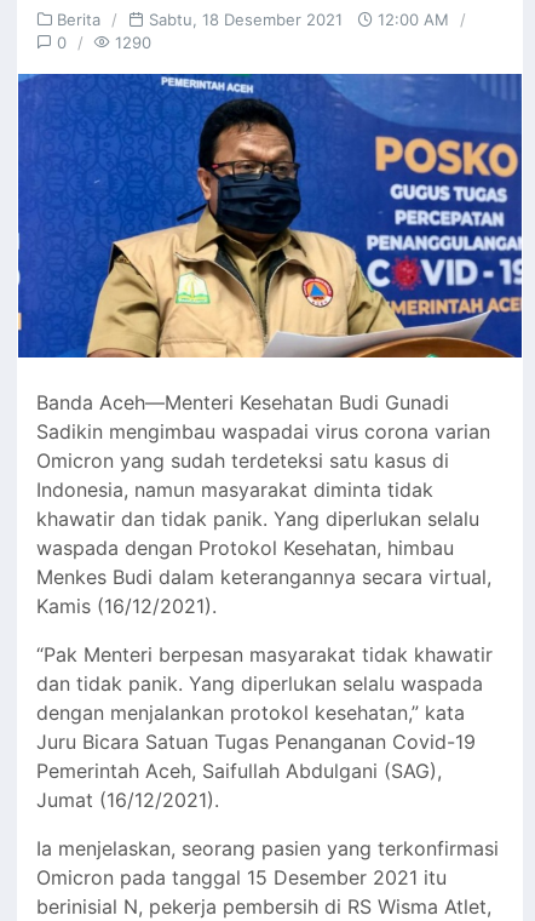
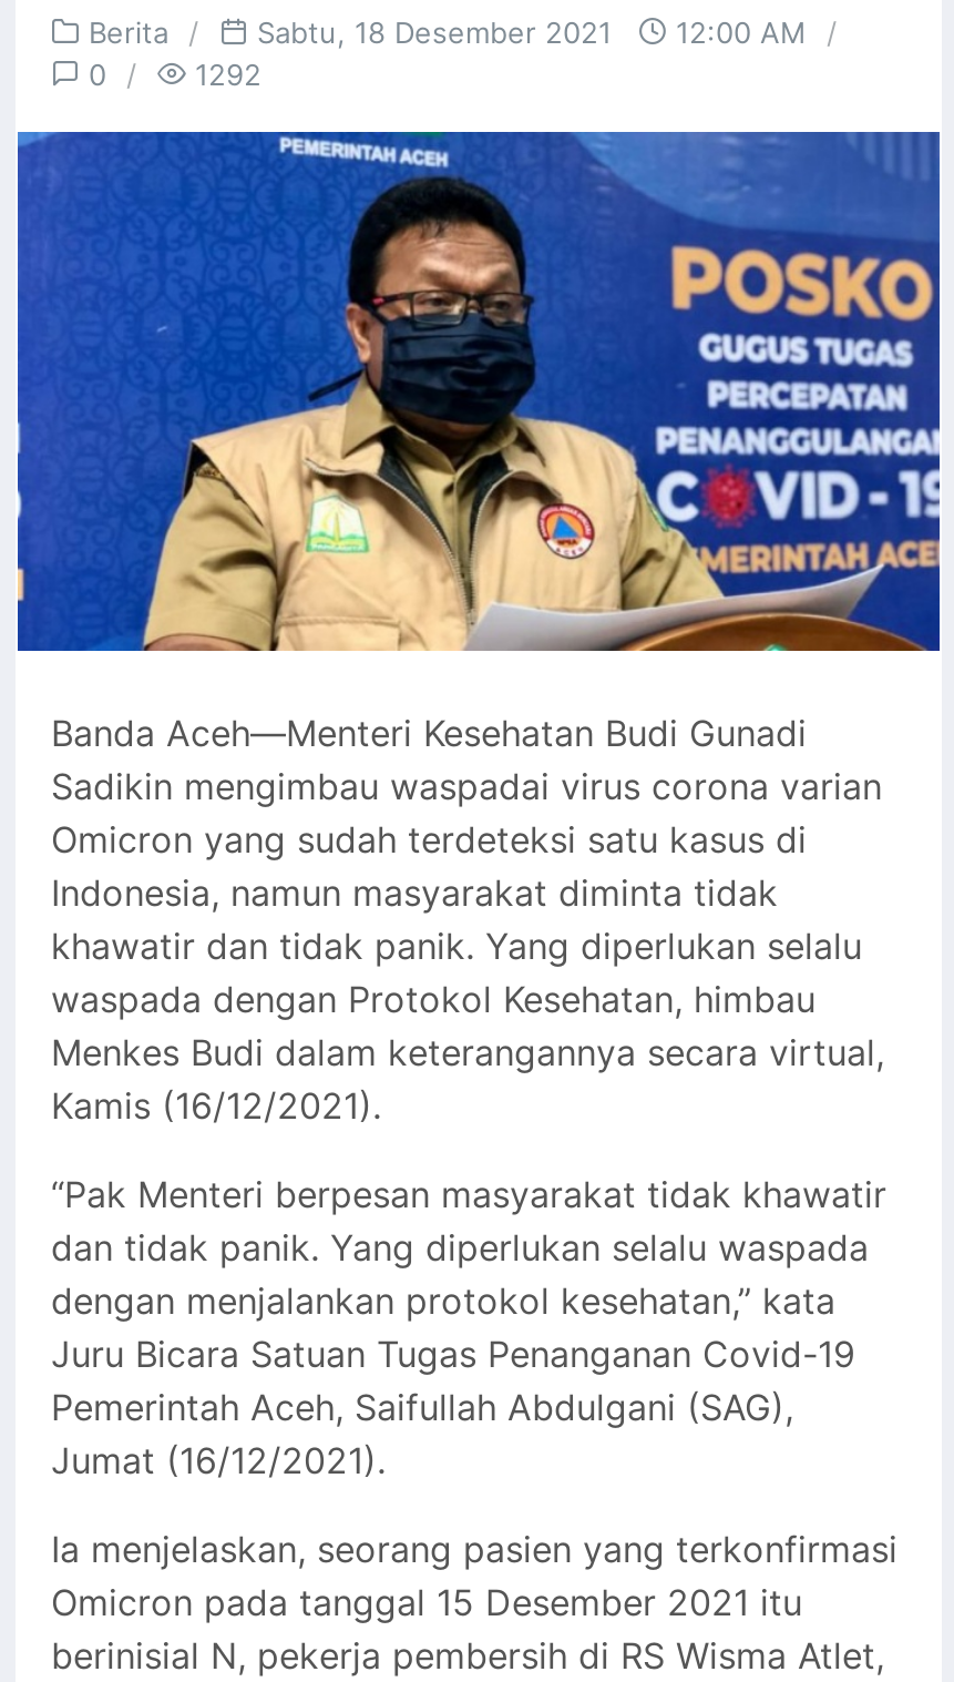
[110,33,151,52] 1290 -> [186,57,261,92] 1292

